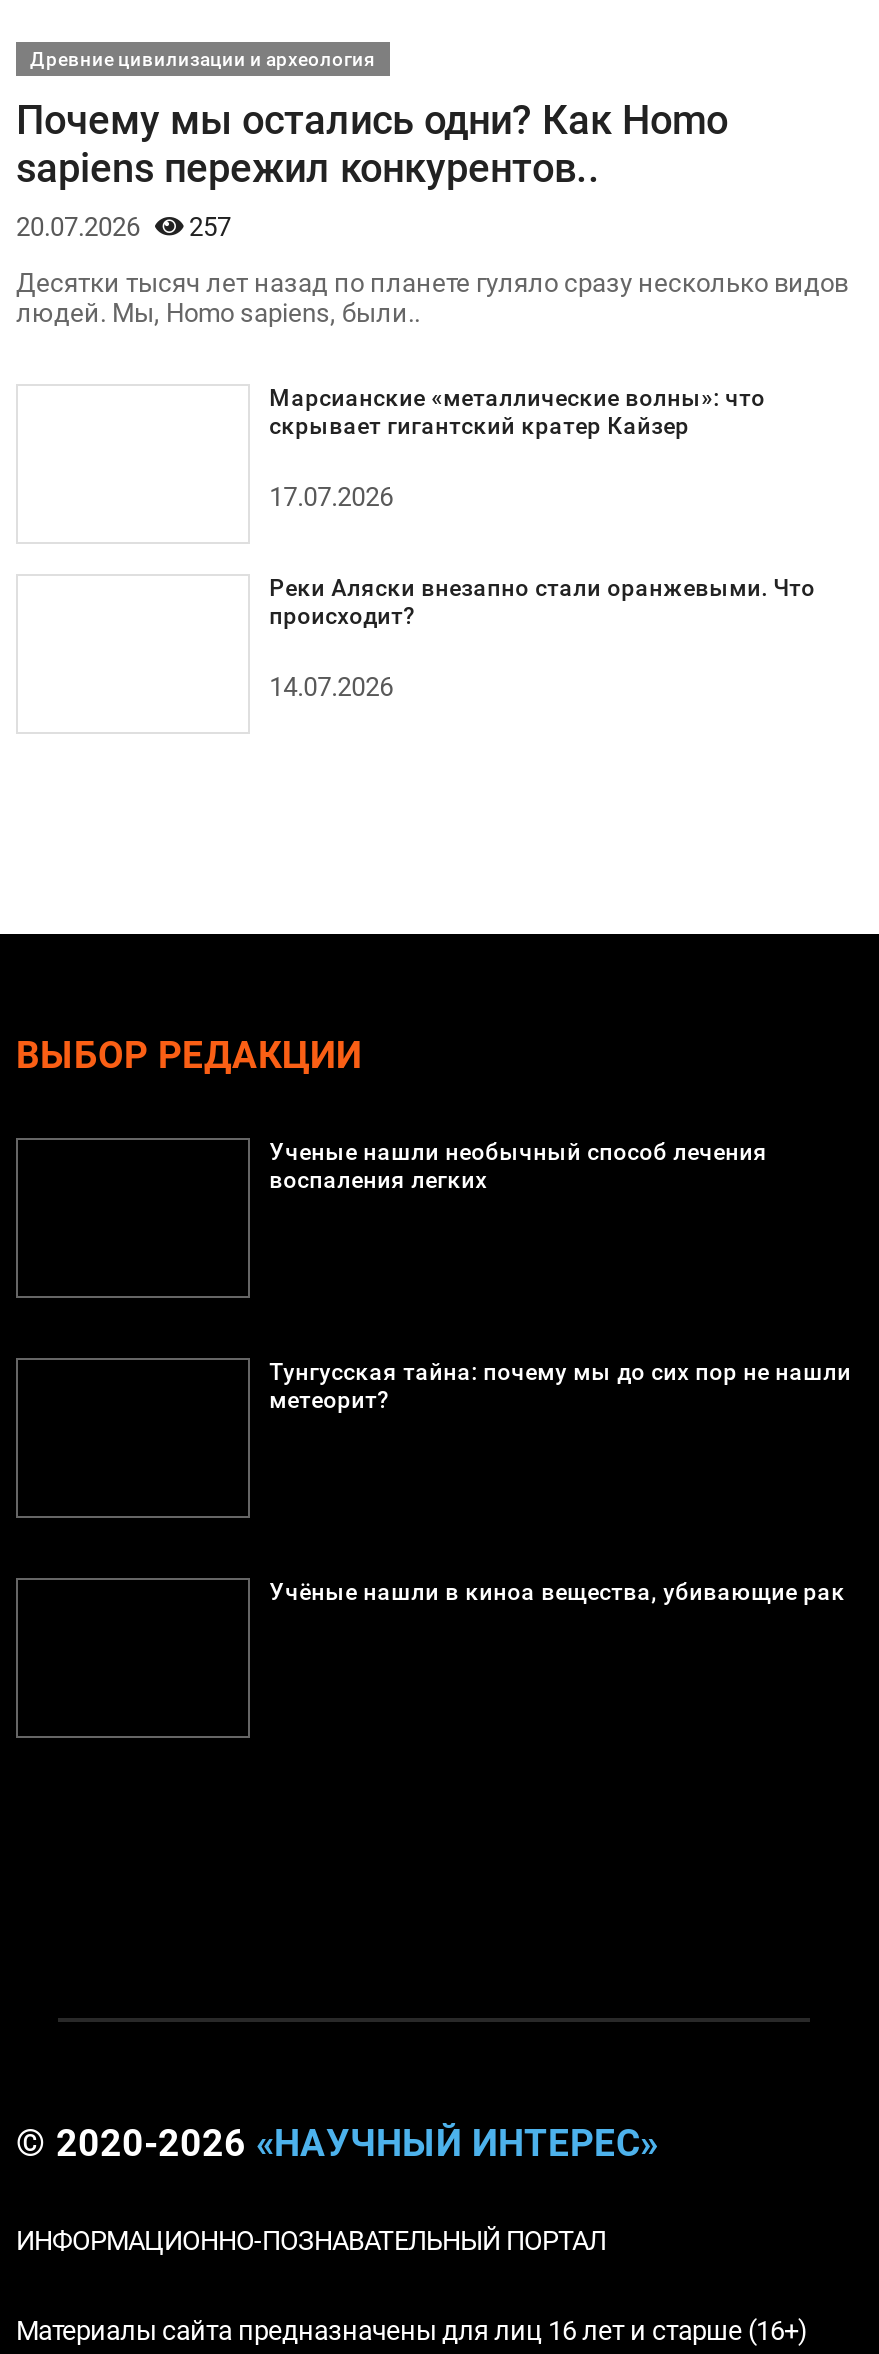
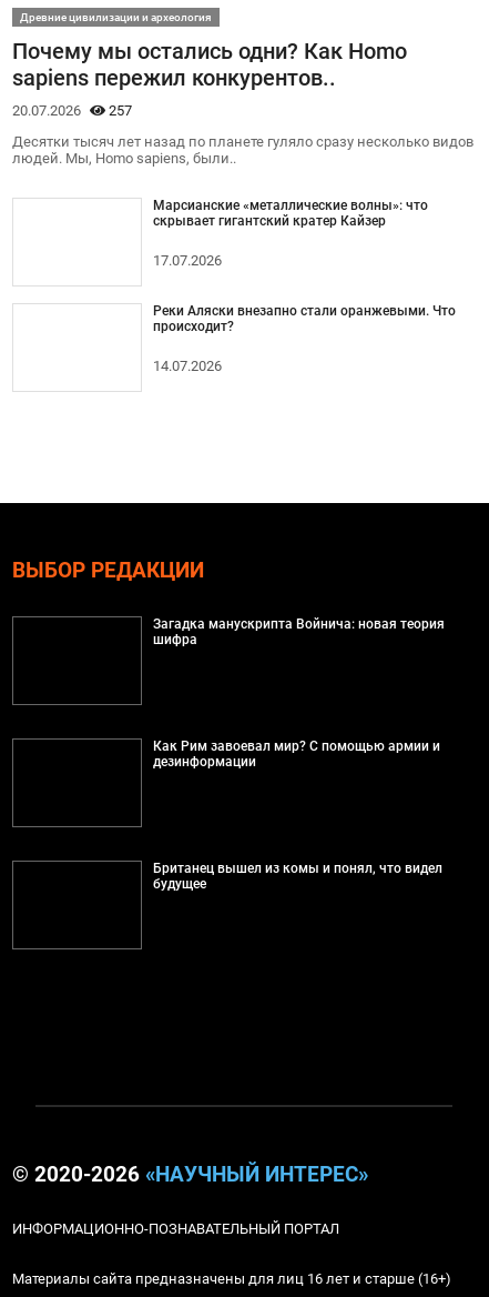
[269,1138,767,1194] Ученые нашли необычный способ лечения | воспаления легких -> [153,616,444,647] Загадка манускрипта Войнича: новая теория | шифра
[269,1358,851,1414] Тунгусская тайна: почему мы до сих пор не нашли | метеорит? -> [153,738,440,769] Как Рим завоевал мир? С помощью армии и | дезинформации
[269,1578,845,1606] Учёные нашли в киноа вещества, убивающие рак -> [153,860,442,891] Британец вышел из комы и понял, что видел | будущее

